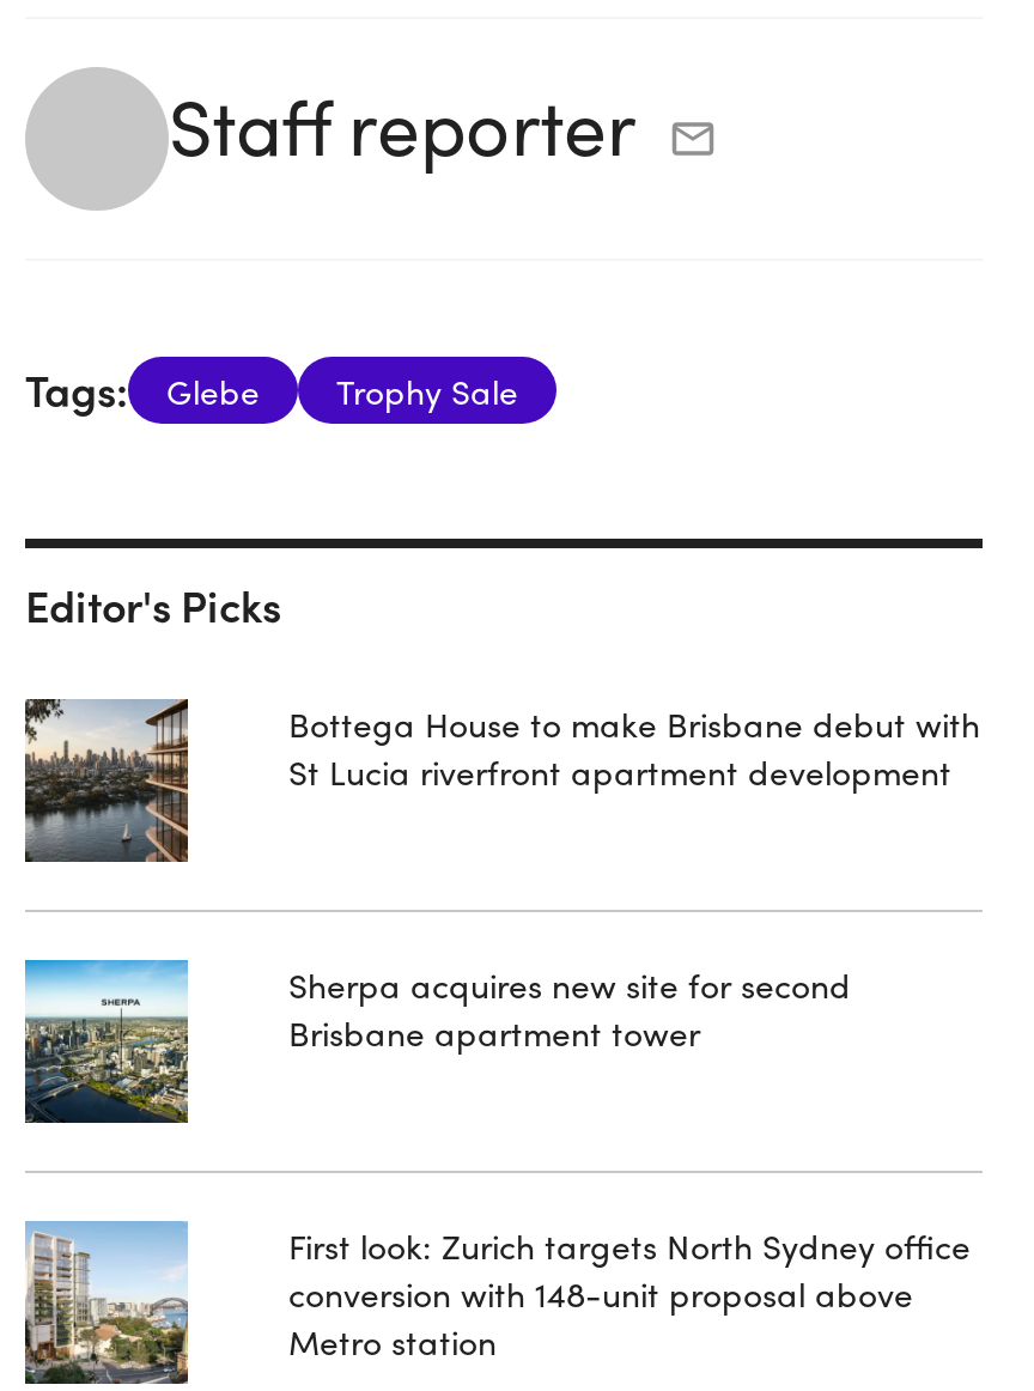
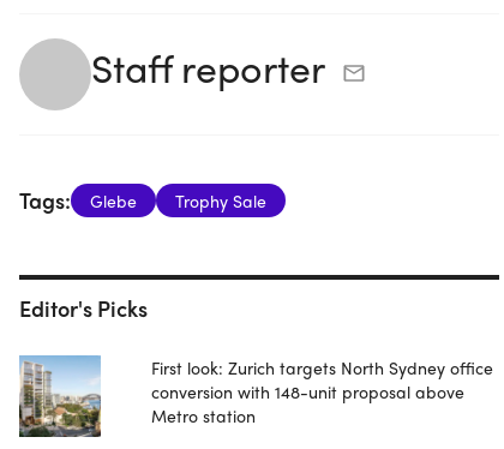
[23,697,190,862] [image] -> none
[288,699,980,795] Bottega House to make Brisbane debut with | St Lucia riverfront apartment development -> none
[23,958,190,1125] [image] -> none
[288,960,851,1056] Sherpa acquires new site for second | Brisbane apartment tower -> none

